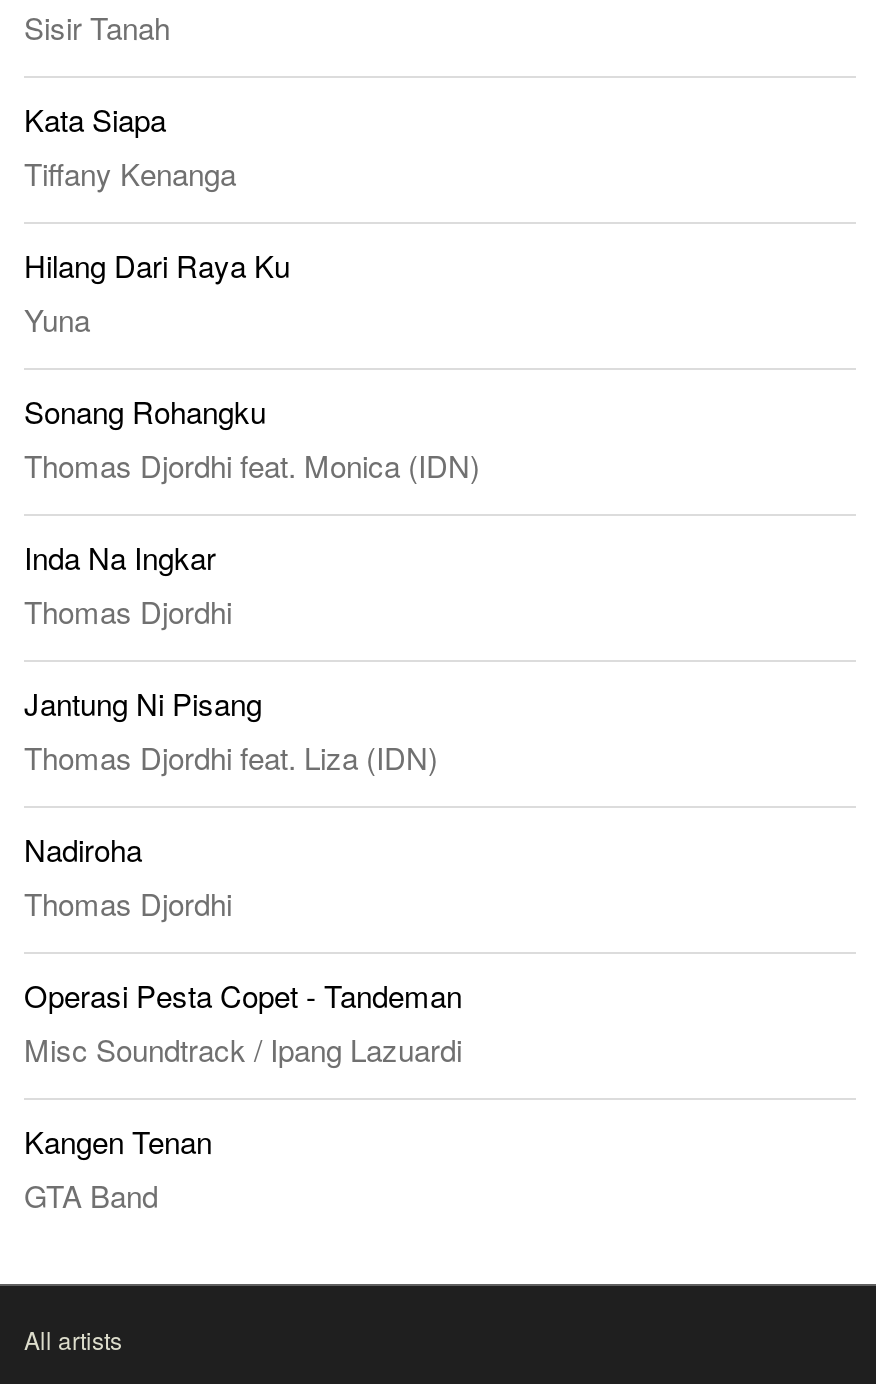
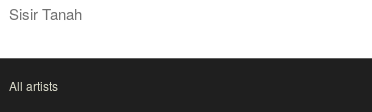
[24,98,480,1216] Kata Siapa | Tiffany Kenanga | Hilang Dari Raya Ku | Yuna | Sonang Rohangku | Thomas Djordhi feat. Monica (IDN) | Inda Na Ingkar | Thomas Djordhi | Jantung Ni Pisang | Thomas Djordhi feat. Liza (IDN) | Nadiroha | Thomas Djordhi | Operasi Pesta Copet - Tandeman | Misc Soundtrack / Ipang Lazuardi | Kangen Tenan | GTA Band -> none

